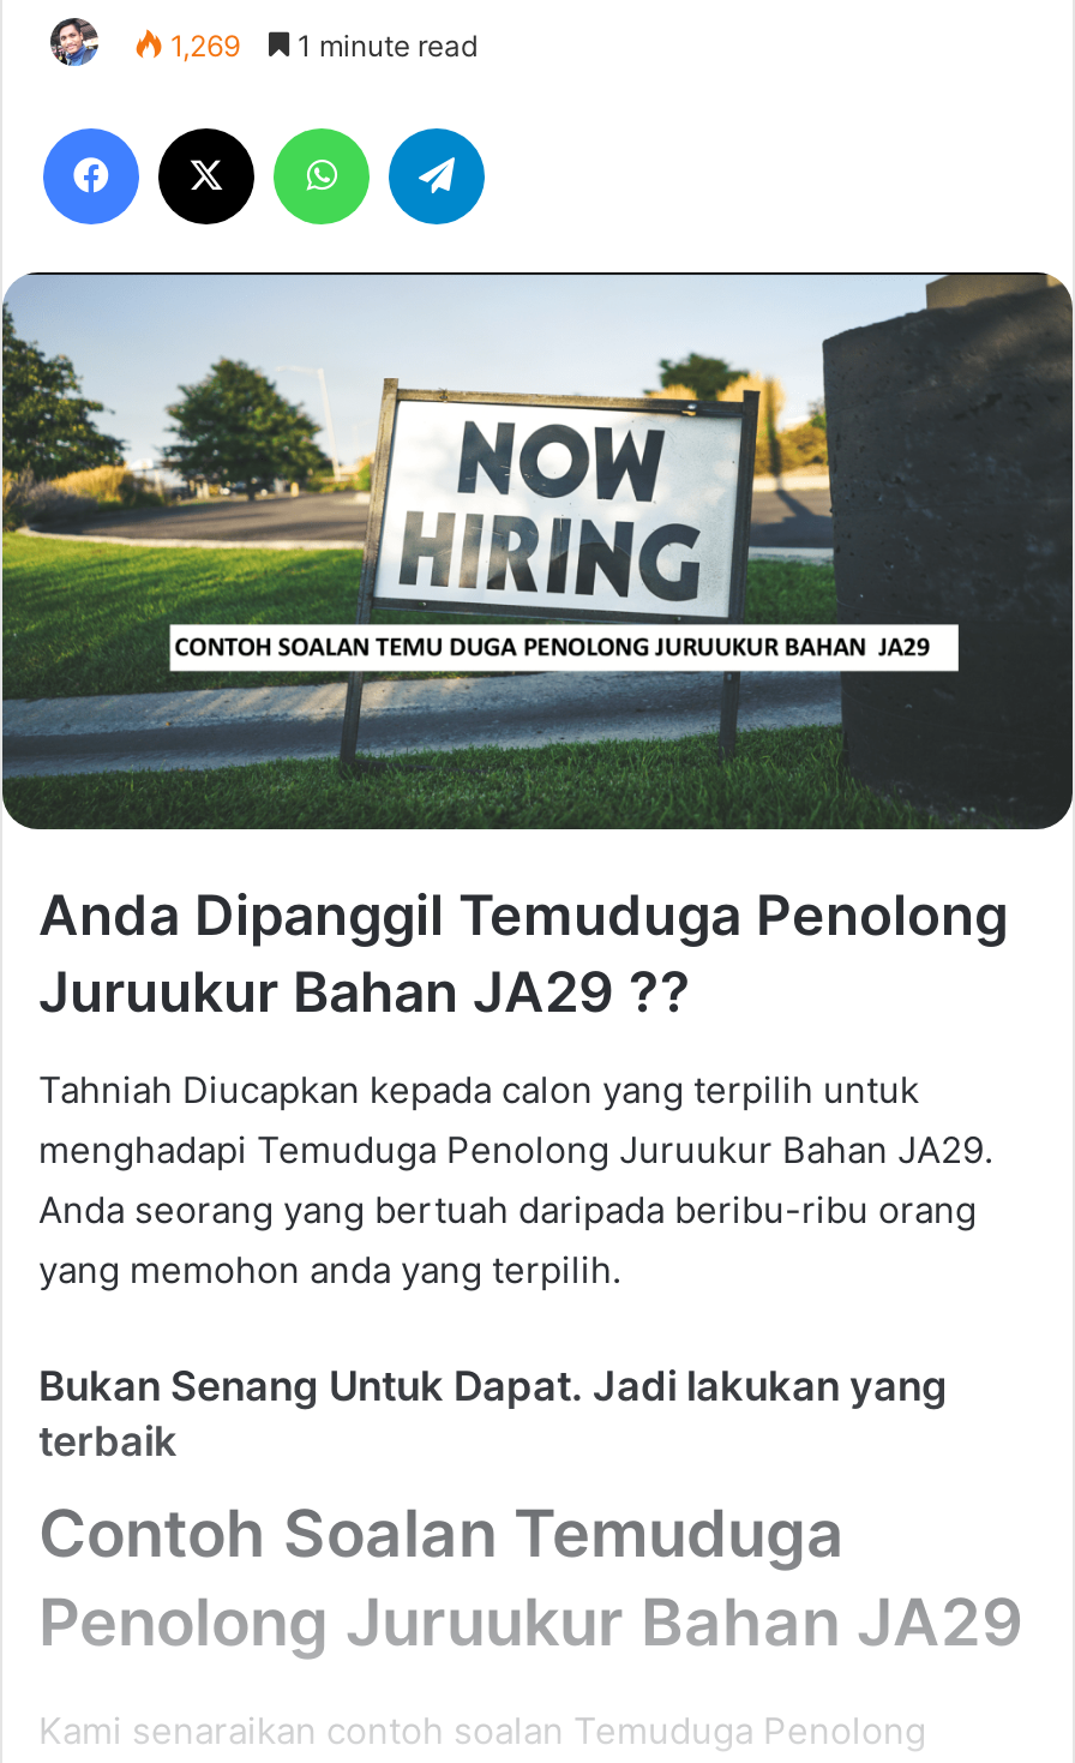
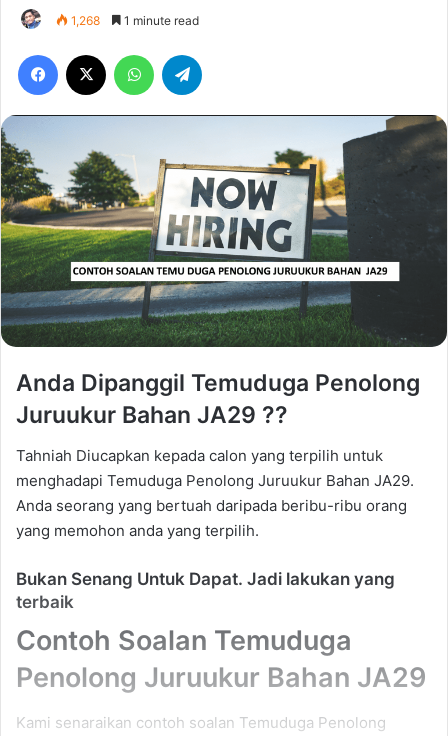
[163,28,478,64] 1,269 1 minute read -> [68,13,199,28] 1,268 1 minute read

